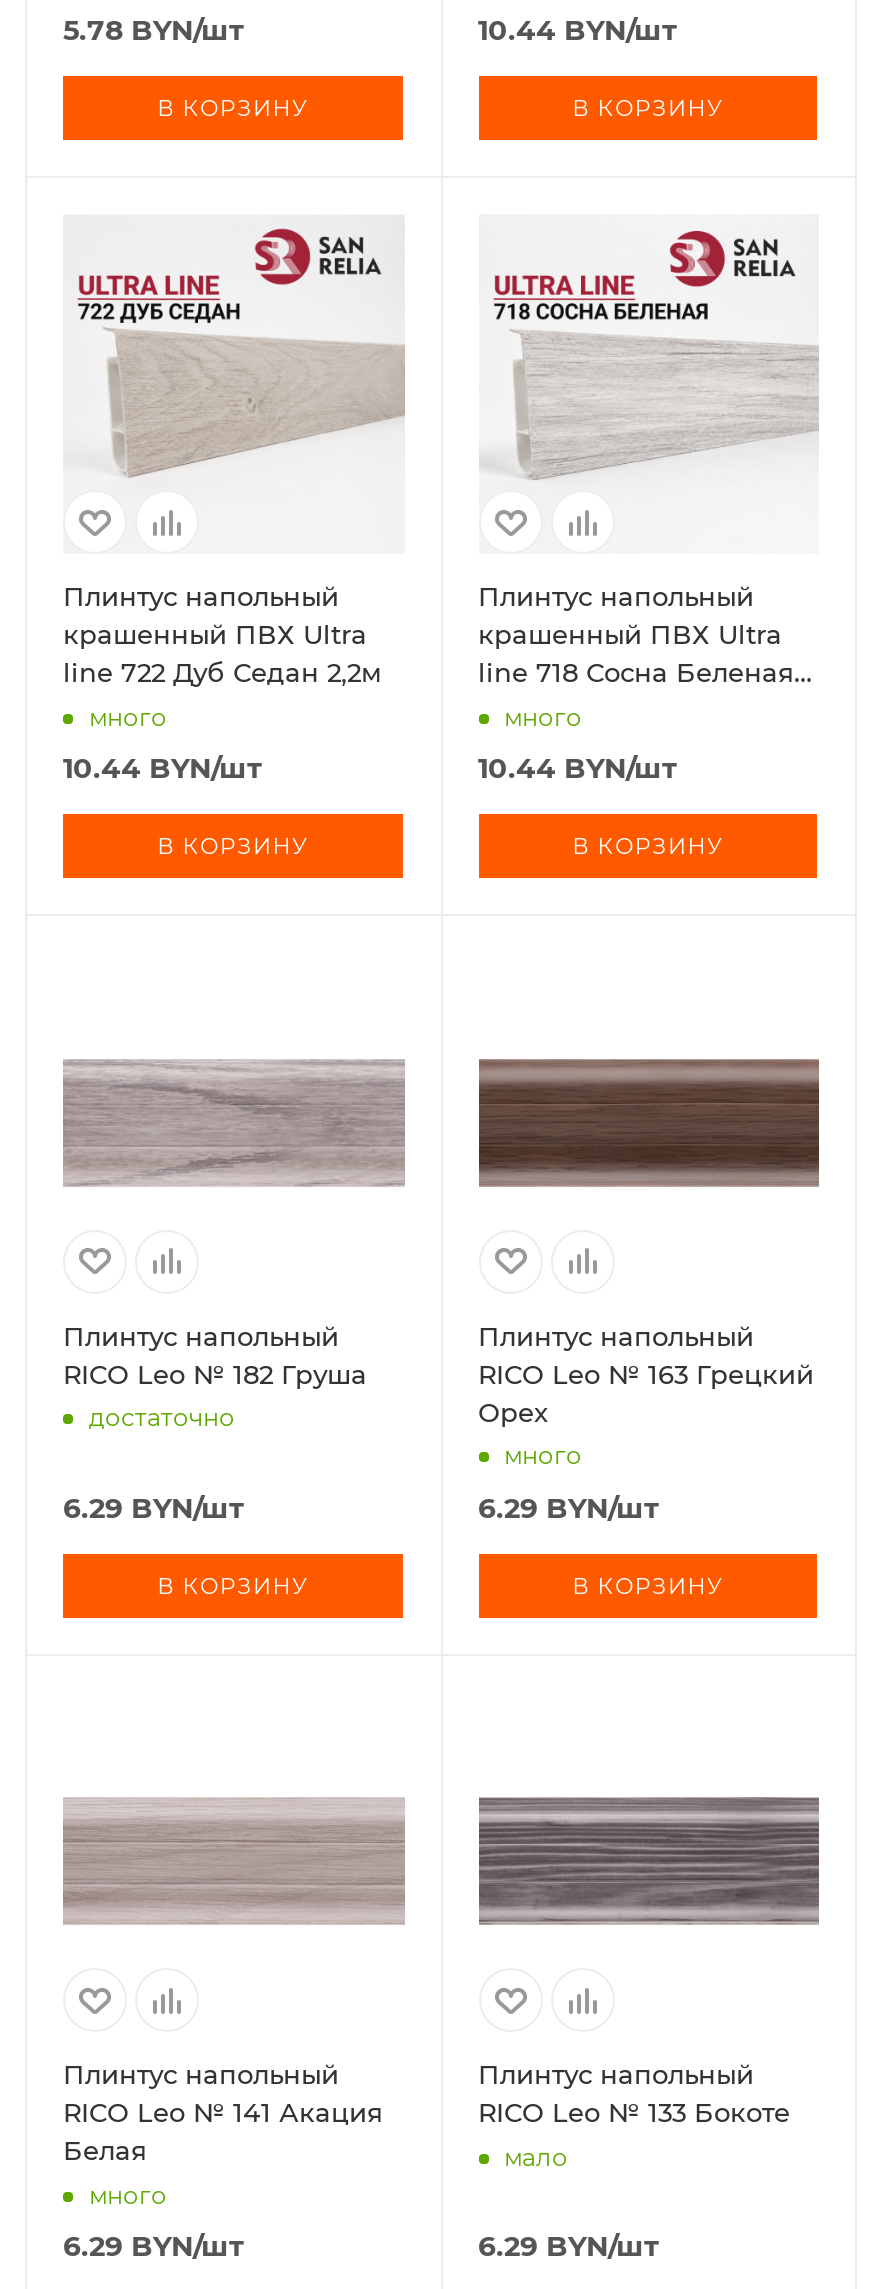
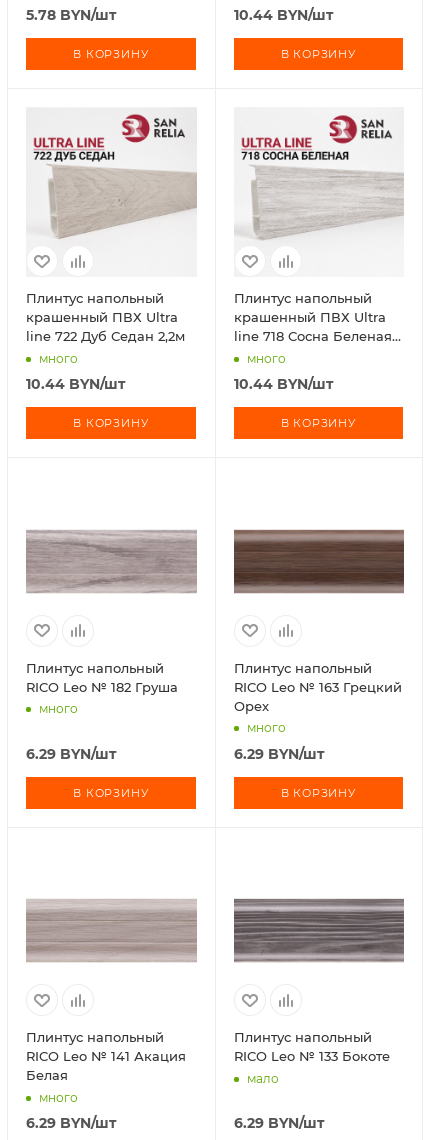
[89,1402,235,1432] достаточно -> [39,701,78,716] много

